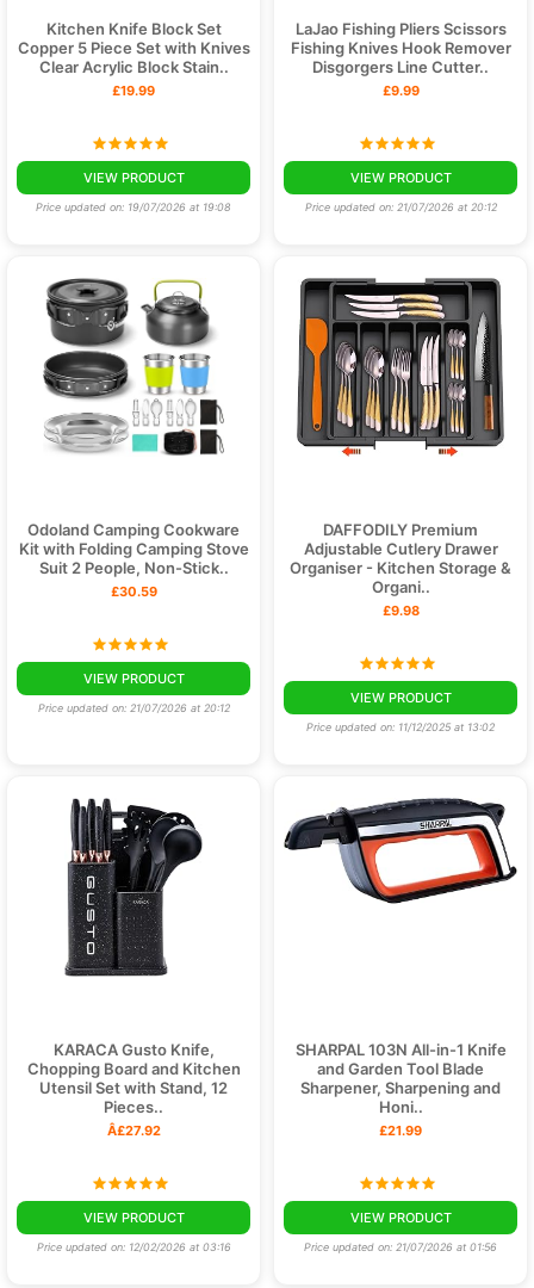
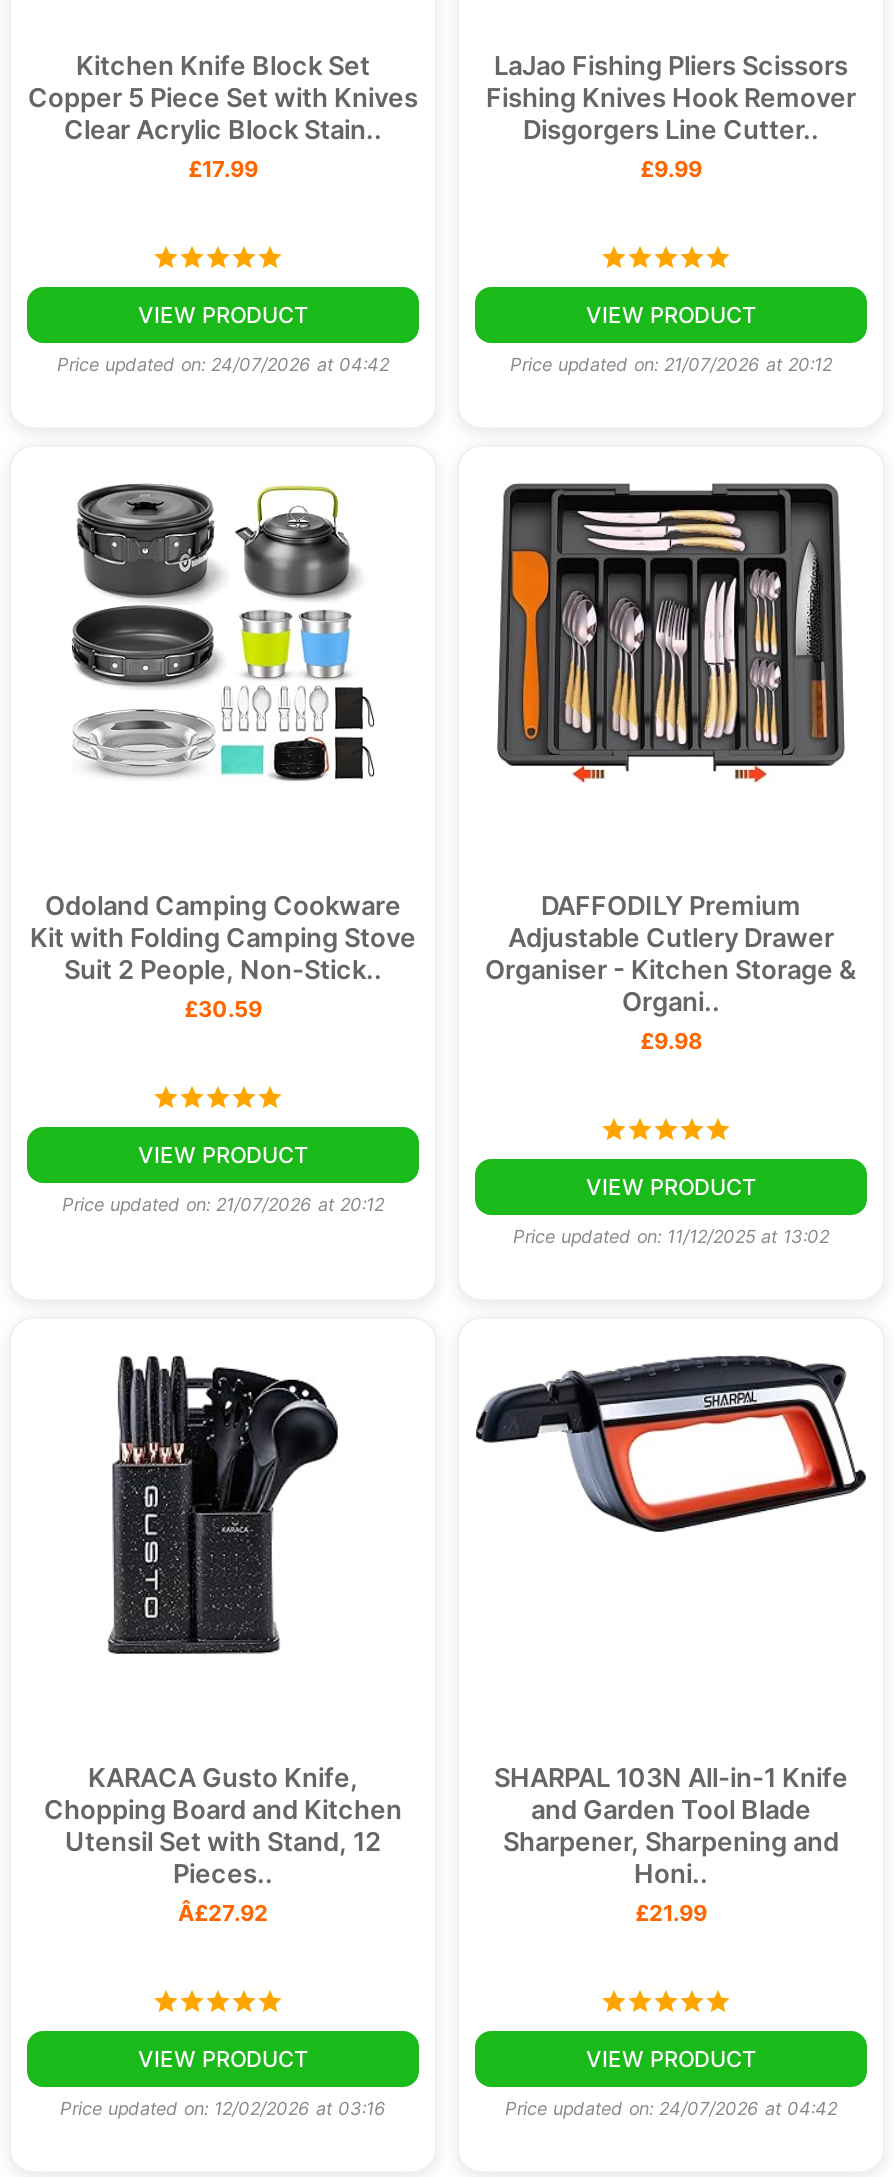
[112,82,155,99] £19.99 -> [188,155,258,183] £17.99
[36,200,231,213] Price updated on: 19/07/2026 at 19:08 -> [57,353,389,375] Price updated on: 24/07/2026 at 04:42
[304,1240,497,1253] Price updated on: 21/07/2026 at 01:56 -> [505,2097,837,2119] Price updated on: 24/07/2026 at 04:42

